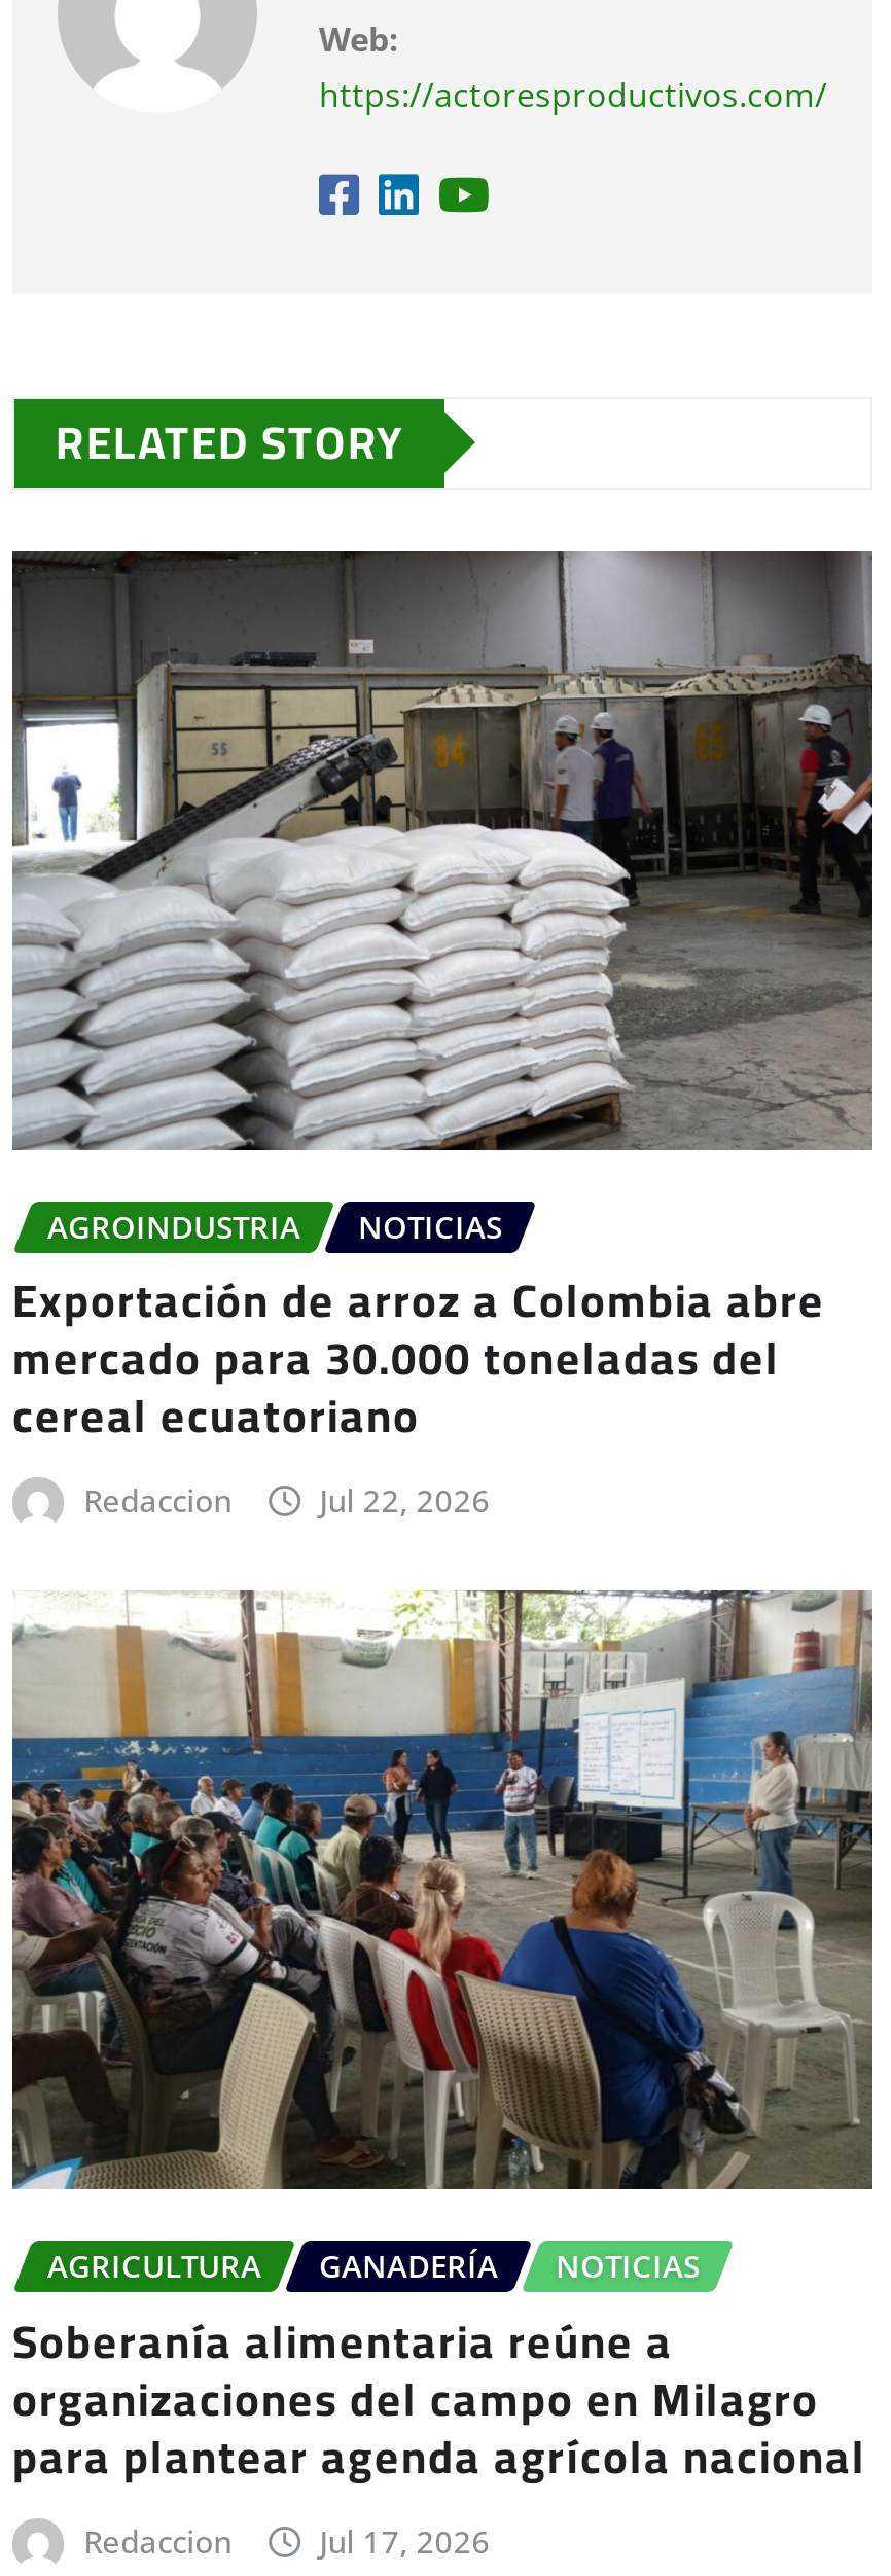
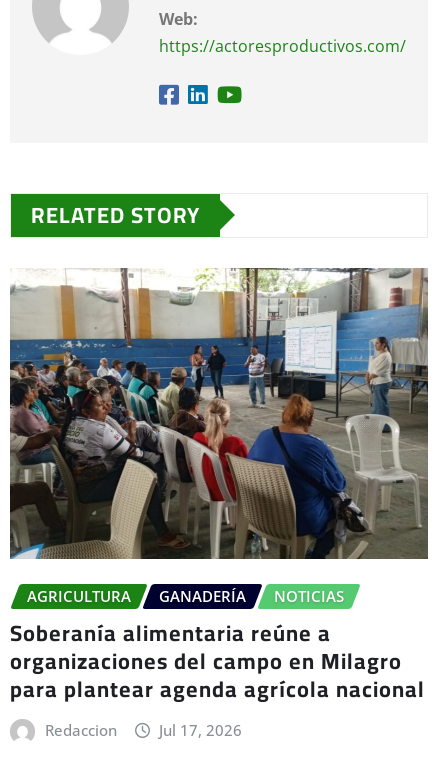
[10,549,872,1522] [image] | AGROINDUSTRIA | NOTICIAS | Exportación de arroz a Colombia abre | mercado para 30.000 toneladas del | cereal ecuatoriano | Redaccion | Jul 22, 2026 -> none

